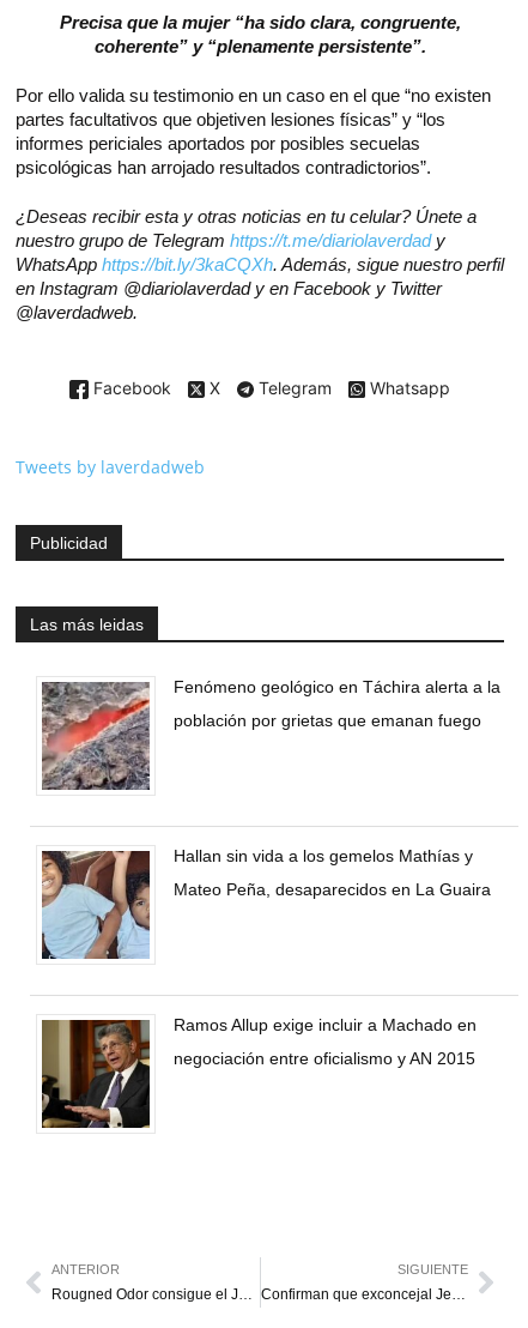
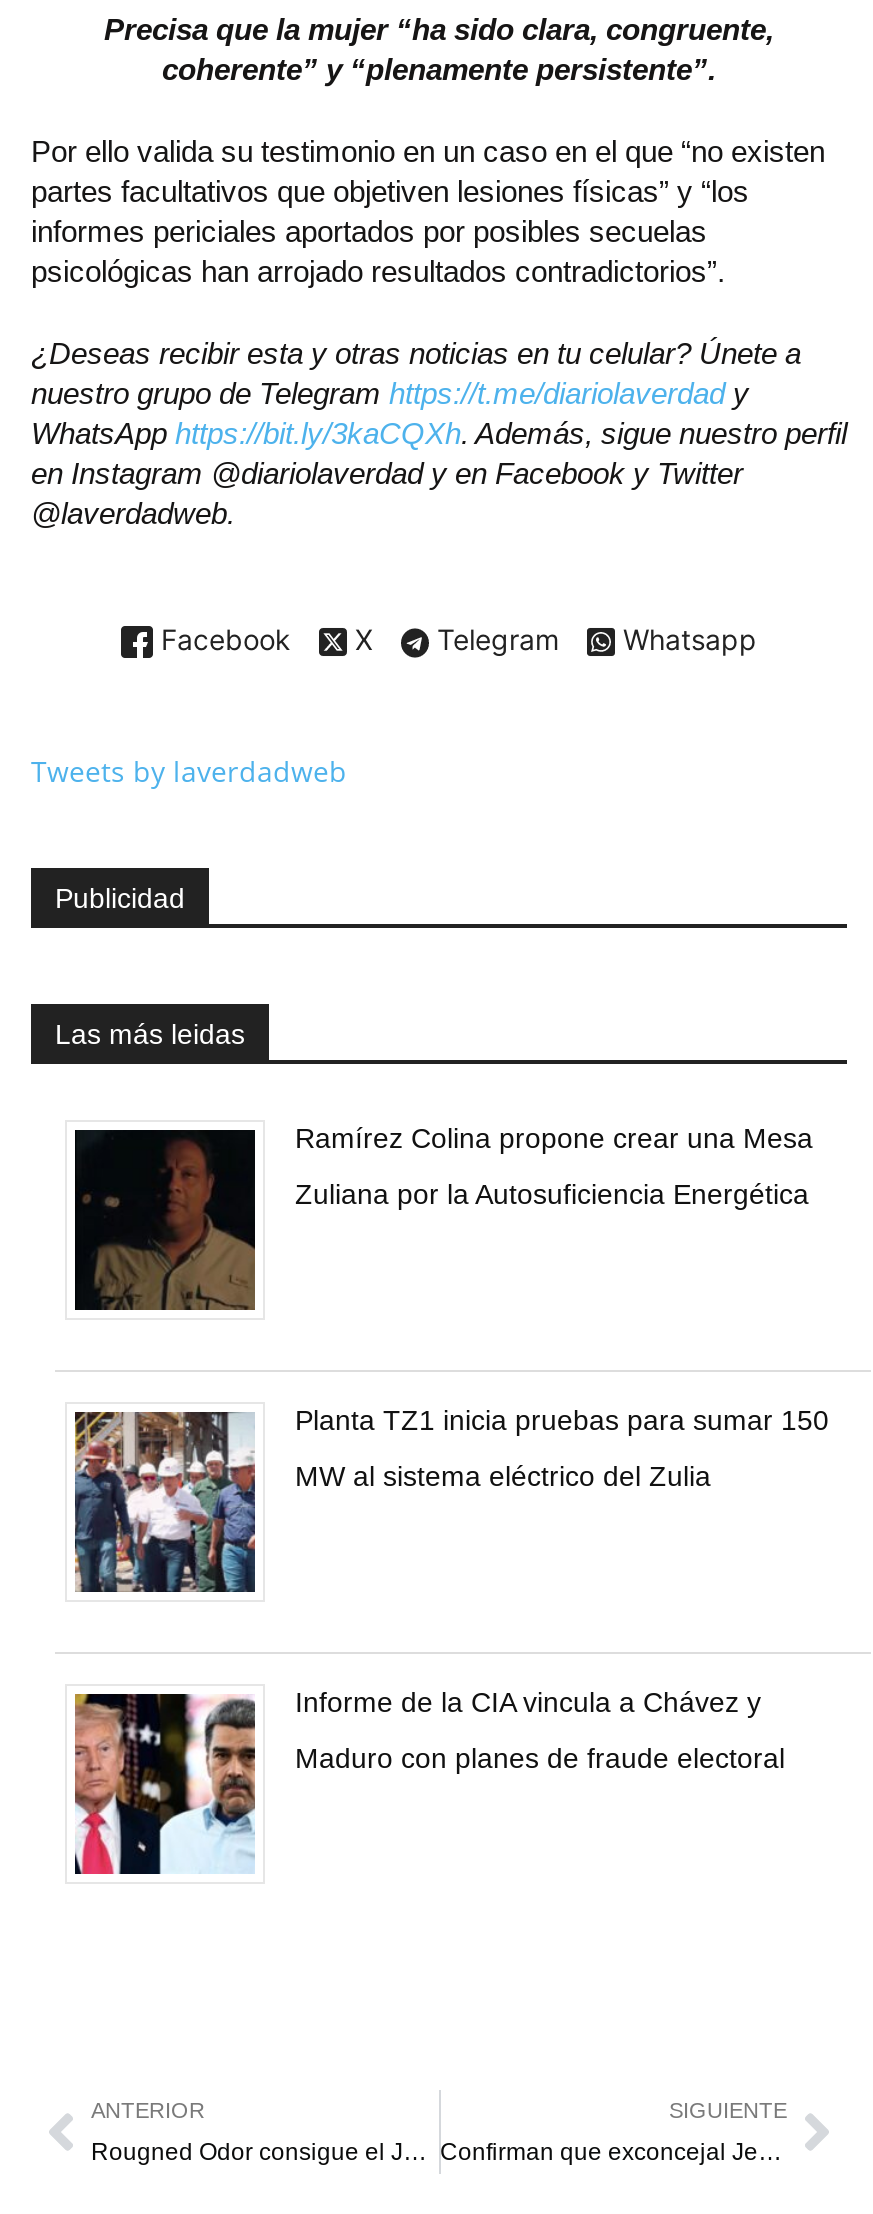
[41,677,500,791] [image] | Fenómeno geológico en Táchira alerta a la -> [73,1122,813,1310] [image] | Ramírez Colina propone crear una Mesa
[174,711,481,730] población por grietas que emanan fuego -> [295,1178,809,1210] Zuliana por la Autosuficiencia Energética
[41,846,473,960] [image] | Hallan sin vida a los gemelos Mathías y -> [73,1404,829,1594] [image] | Planta TZ1 inicia pruebas para sumar 150
[174,880,491,899] Mateo Peña, desaparecidos en La Guaira -> [295,1460,711,1492] MW al sistema eléctrico del Zulia
[41,1015,477,1129] [image] | Ramos Allup exige incluir a Machado en -> [75,1686,761,1876] [image] | Informe de la CIA vincula a Chávez y
[174,1049,475,1068] negociación entre oficialismo y AN 2015 -> [295,1742,785,1774] Maduro con planes de fraude electoral

